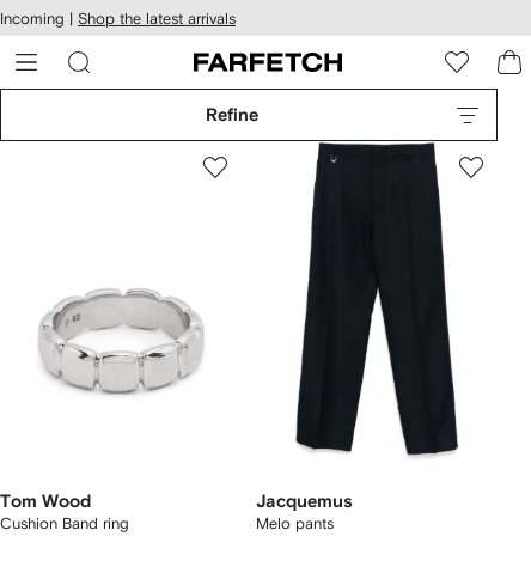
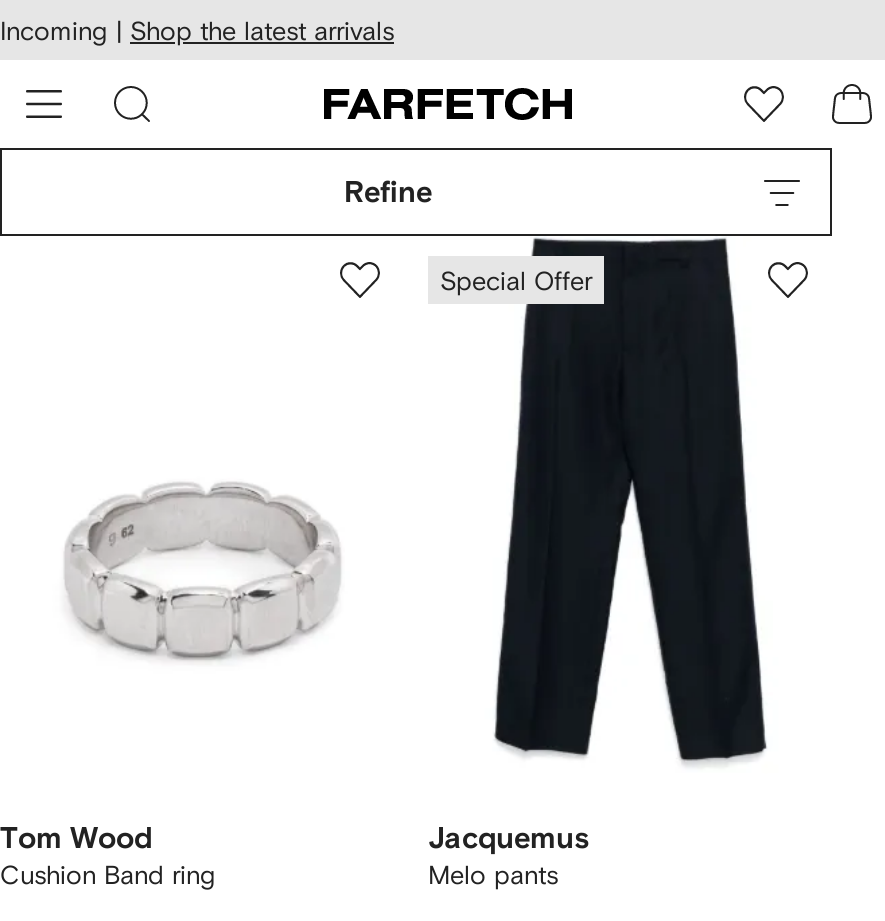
none -> [440,268,592,294] Special Offer

